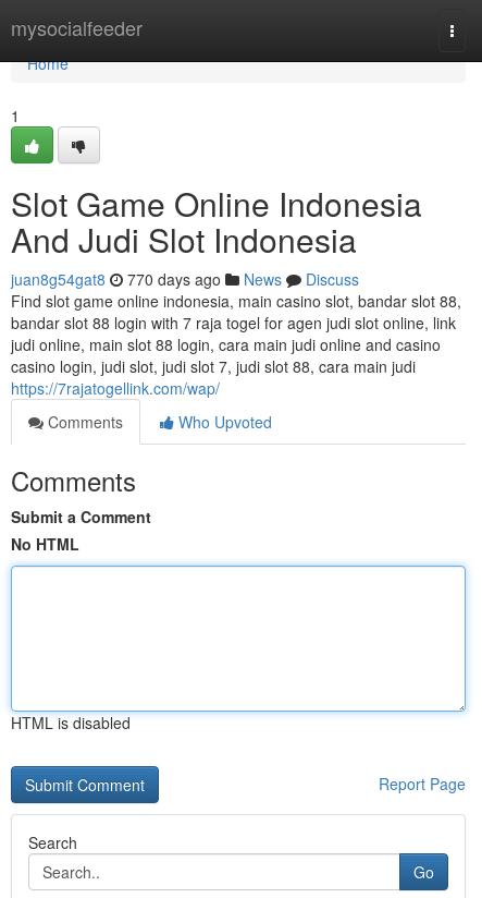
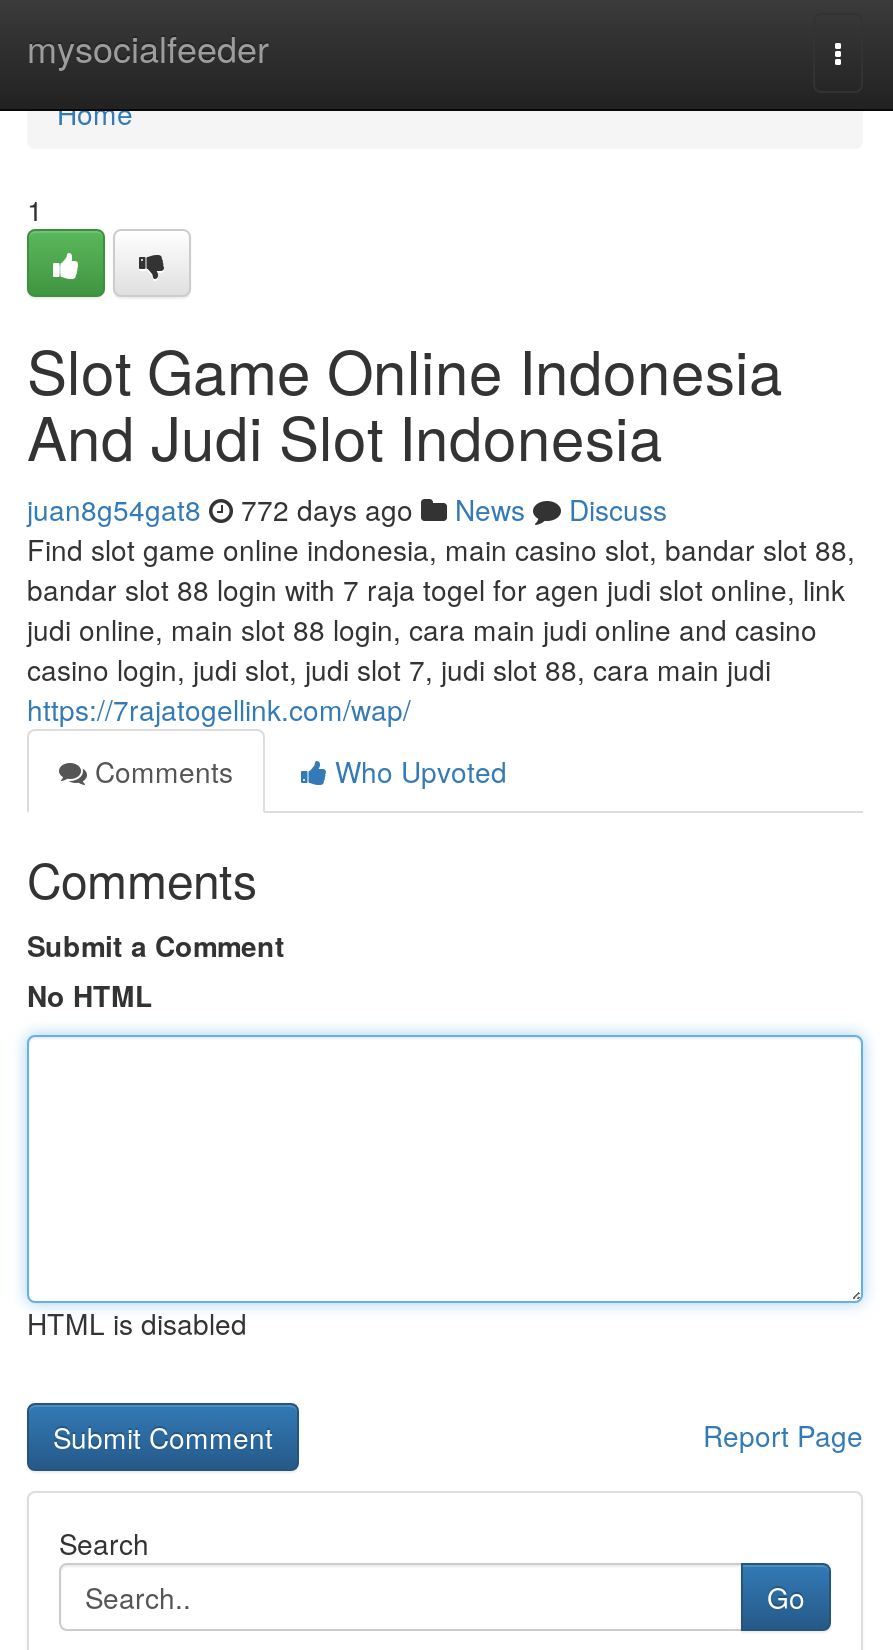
[11,268,359,290] juan8g54gat8 770 days ago News Discuss -> [27,489,667,529] juan8g54gat8 772 days ago News Discuss

